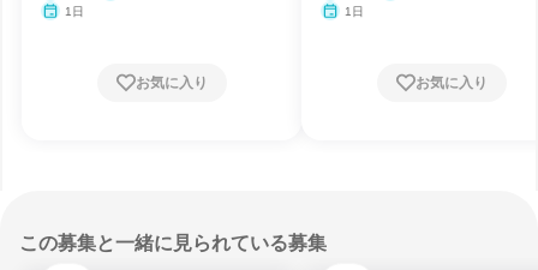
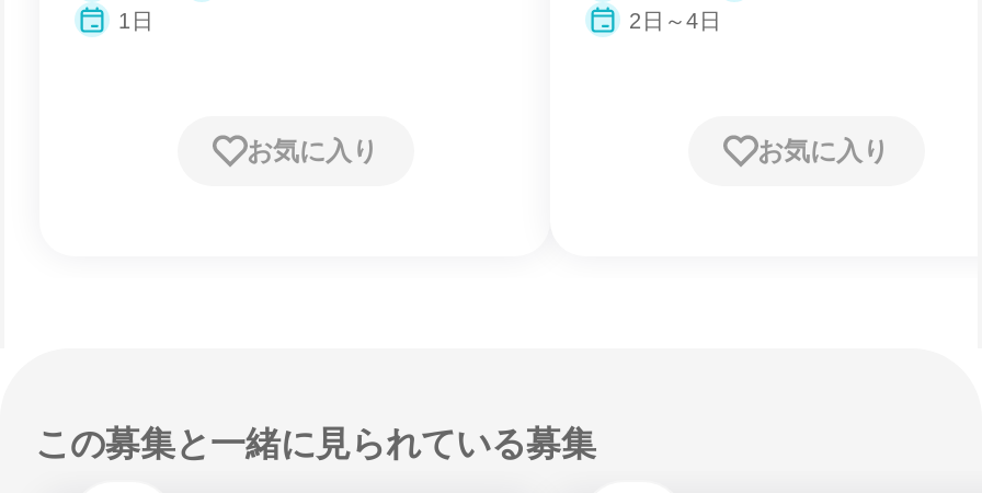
[345,5,364,18] 1日 -> [629,9,721,33] 2日～4日

